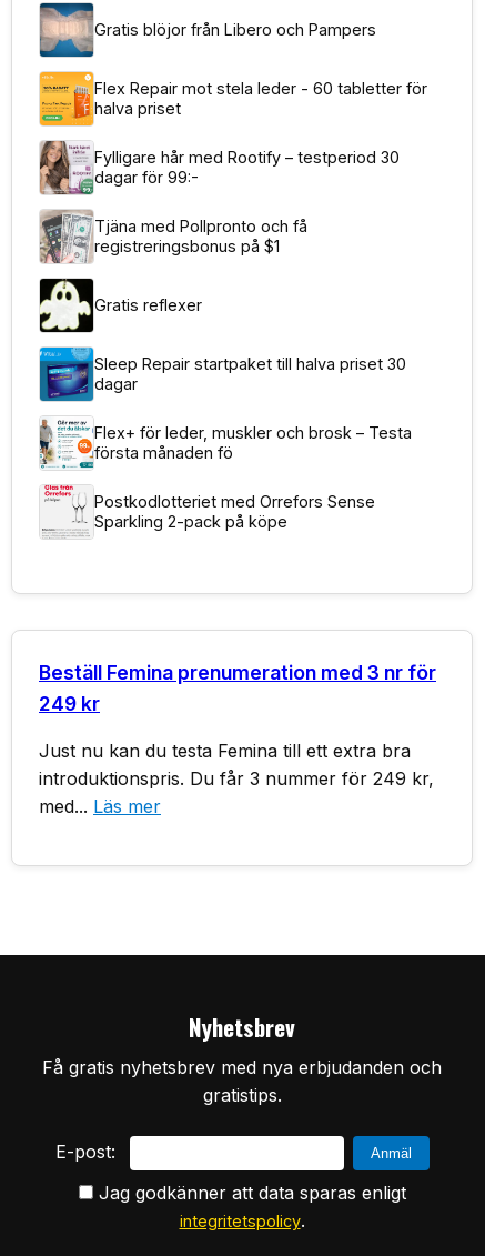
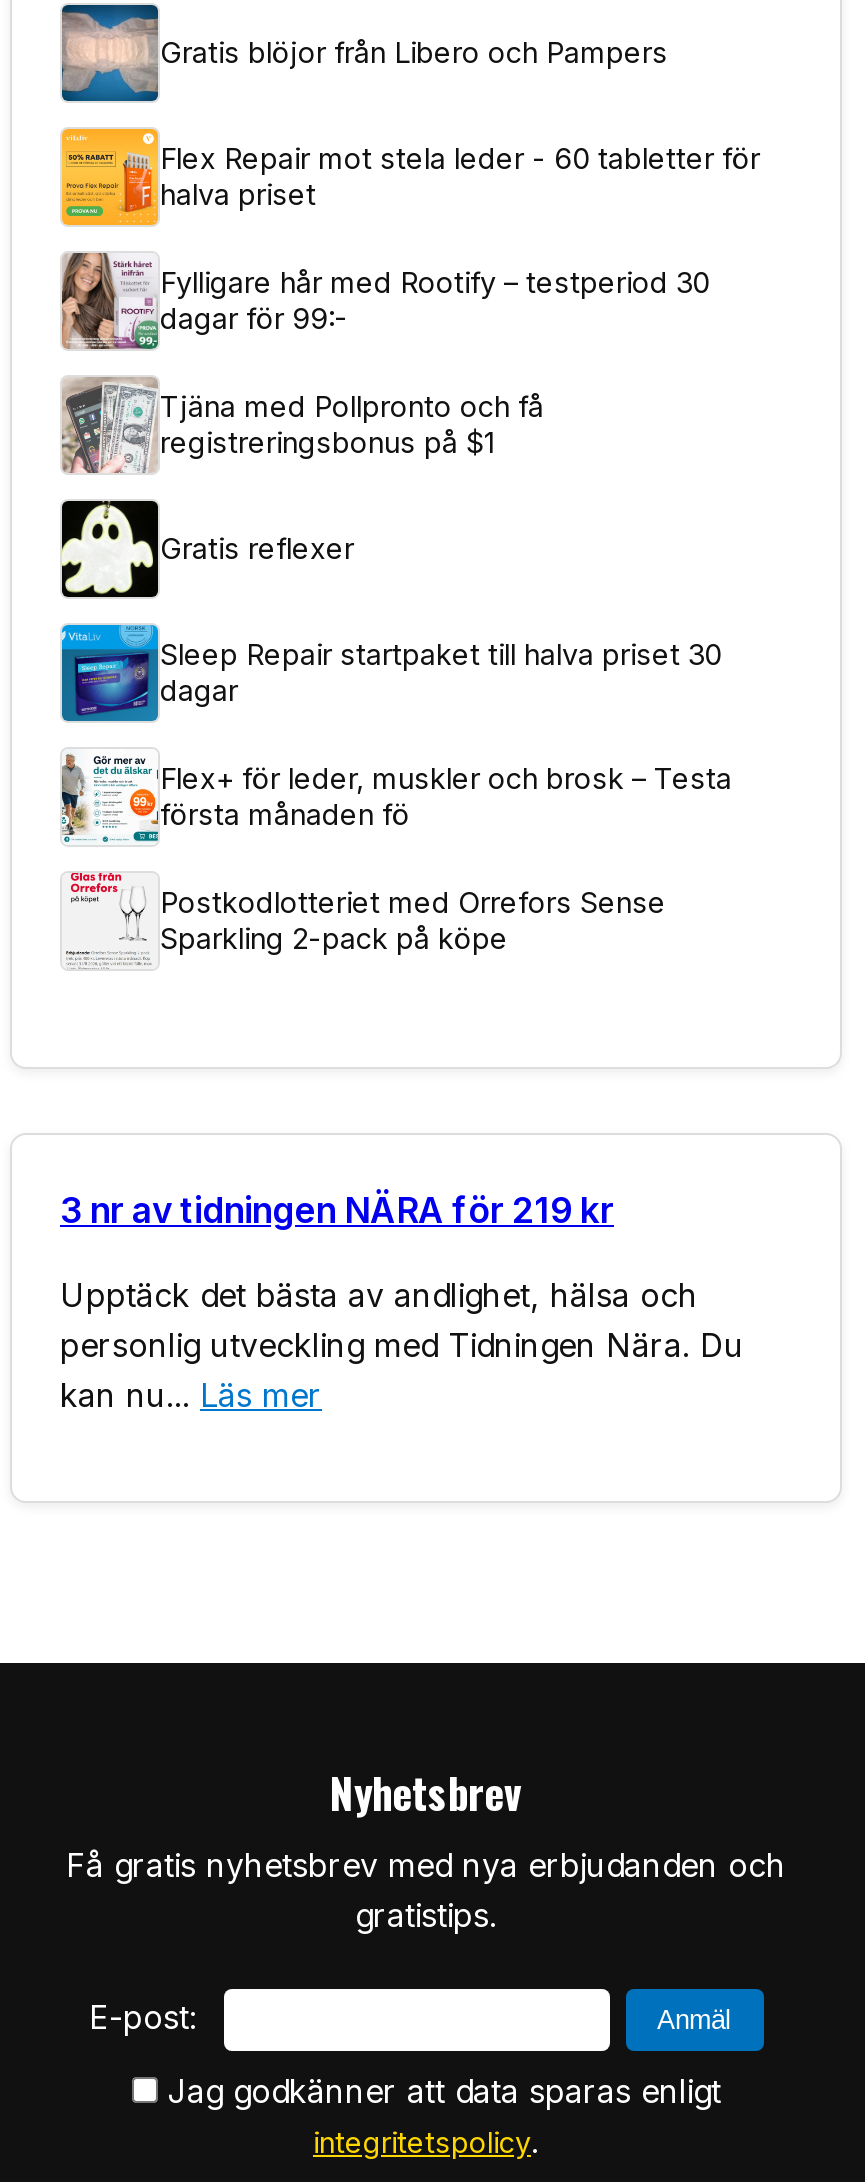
[39,661,436,715] Beställ Femina prenumeration med 3 nr för | 249 kr -> [60,1189,614,1231] 3 nr av tidningen NÄRA för 219 kr
[39,740,434,817] Just nu kan du testa Femina till ett extra bra | introduktionspris. Du får 3 nummer för 249 kr, | med... Läs mer -> [60,1275,744,1415] Upptäck det bästa av andlighet, hälsa och | personlig utveckling med Tidningen Nära. Du | kan nu... Läs mer

